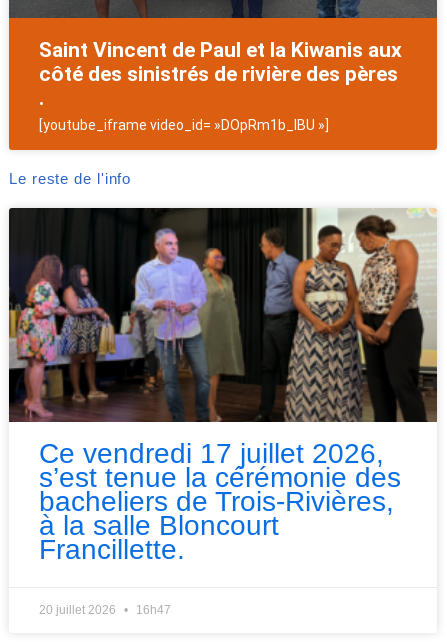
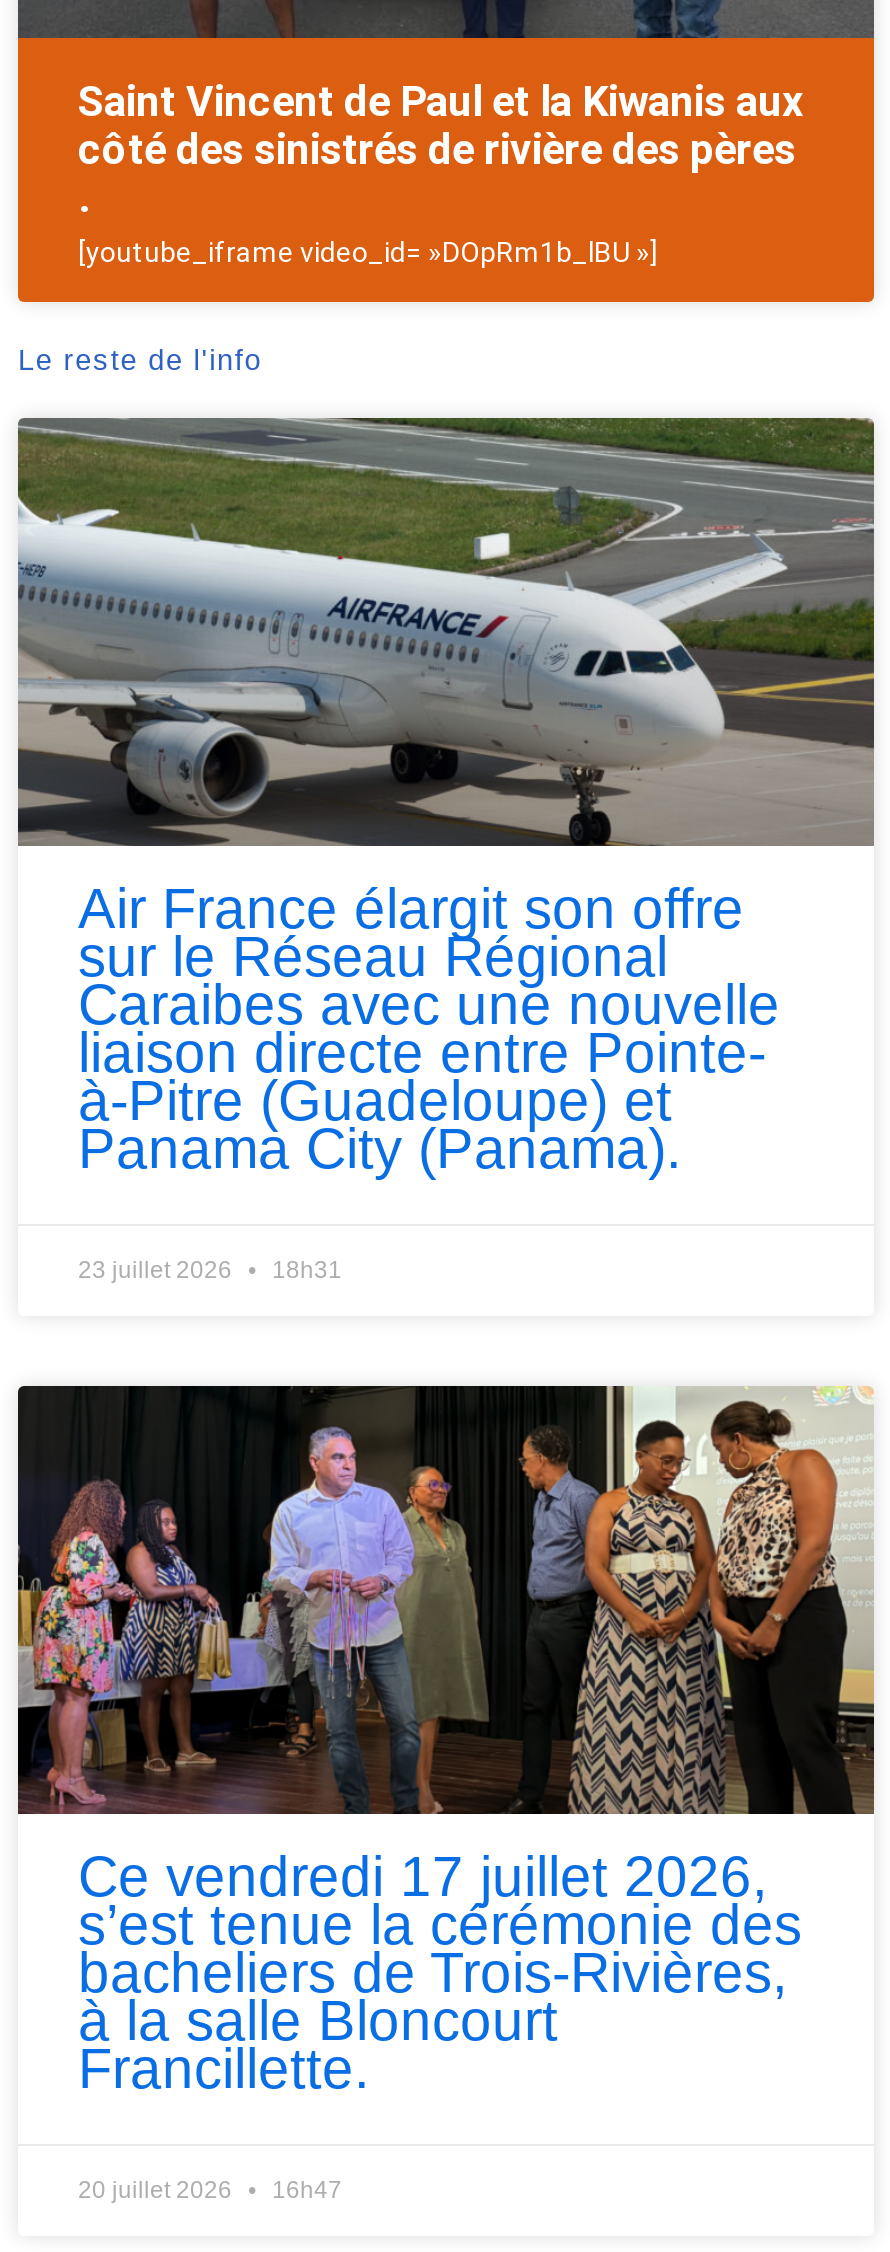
none -> [18,416,874,1283] [image] | Air France élargit son offre | sur le Réseau Régional | Caraibes avec une nouvelle | liaison directe entre Pointe- | à-Pitre (Guadeloupe) et | Panama City (Panama). | 23 juillet 2026 | 18h31

